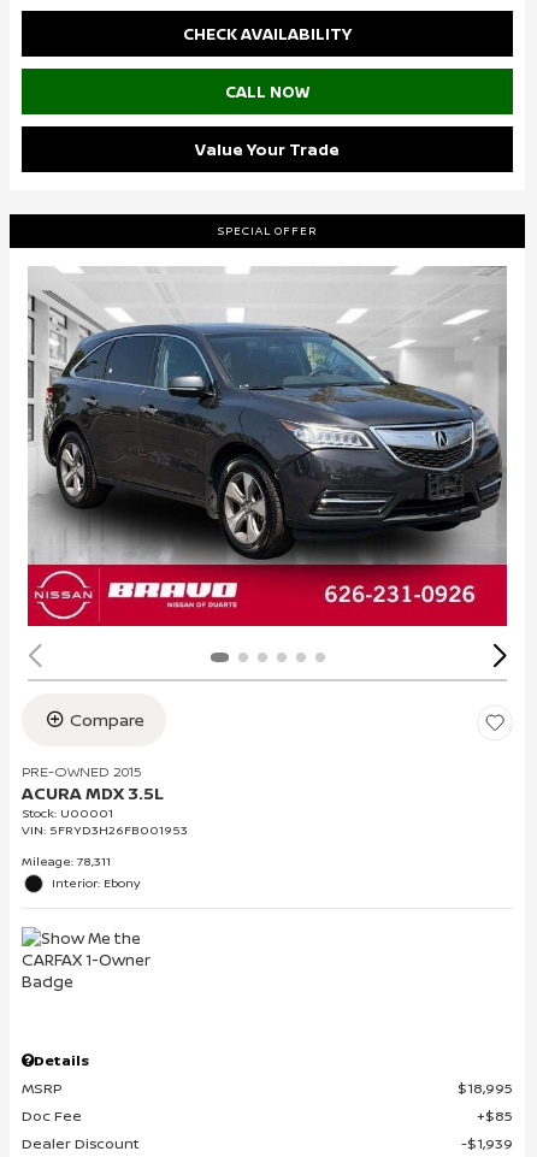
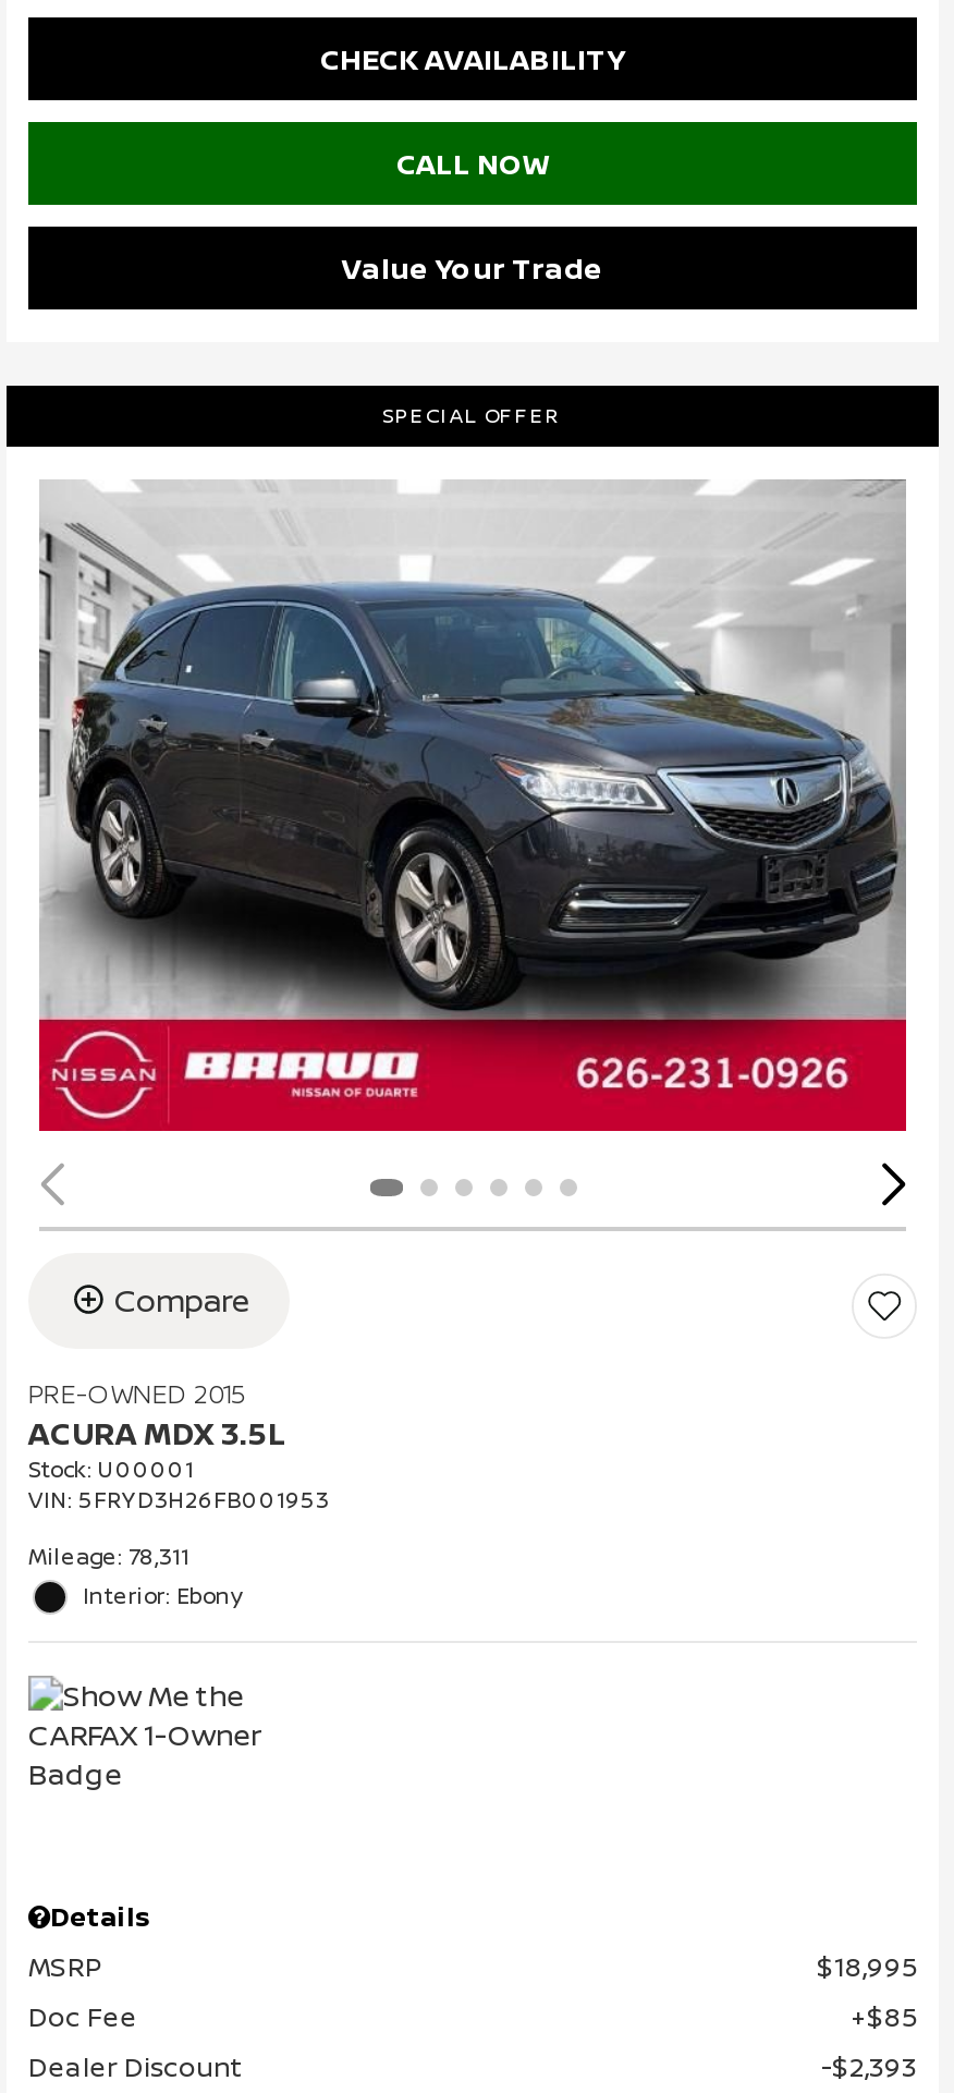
[467,1132,513,1153] $1,939 -> [832,2048,917,2085] $2,393

